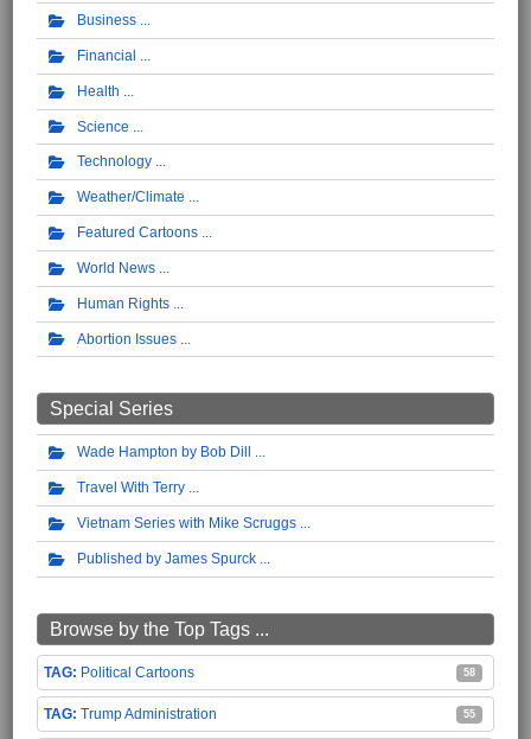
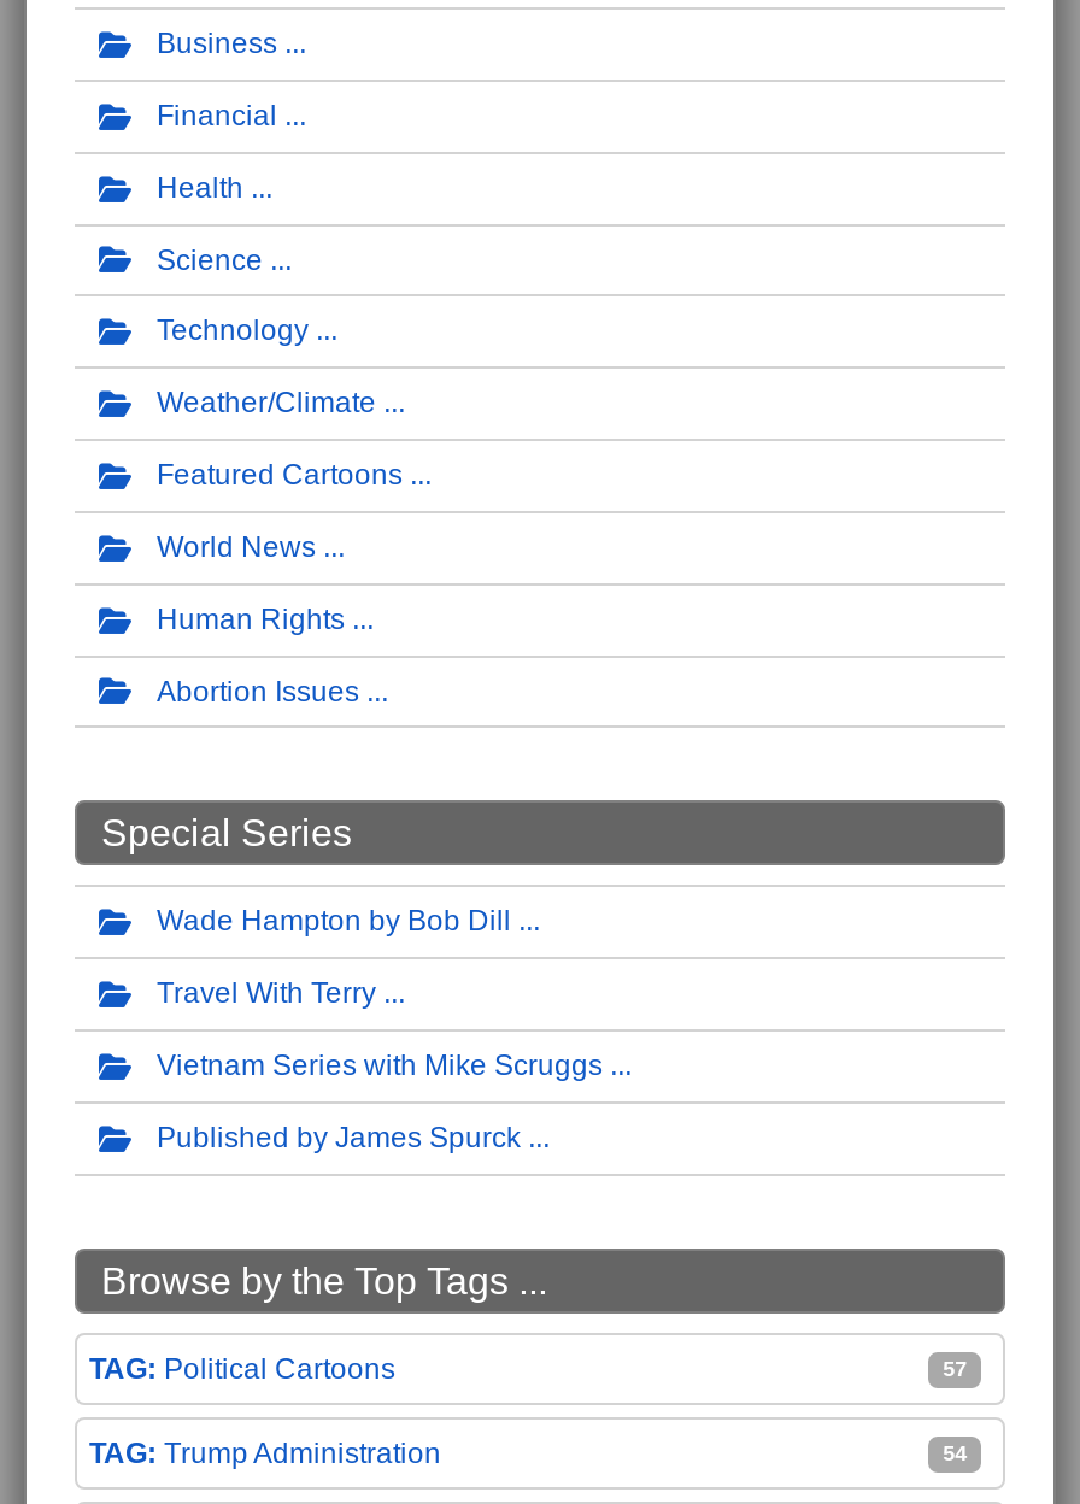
[464,666,476,678] 58 -> [943,1356,967,1381] 57
[464,708,476,720] 55 -> [943,1441,967,1465] 54

